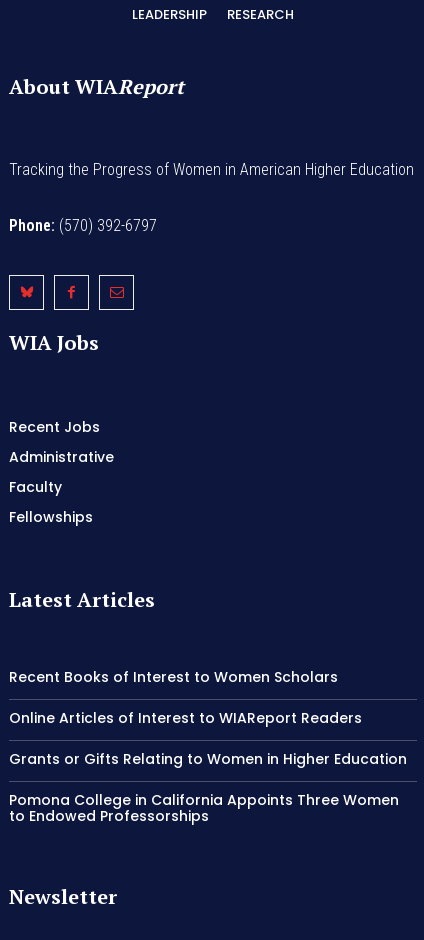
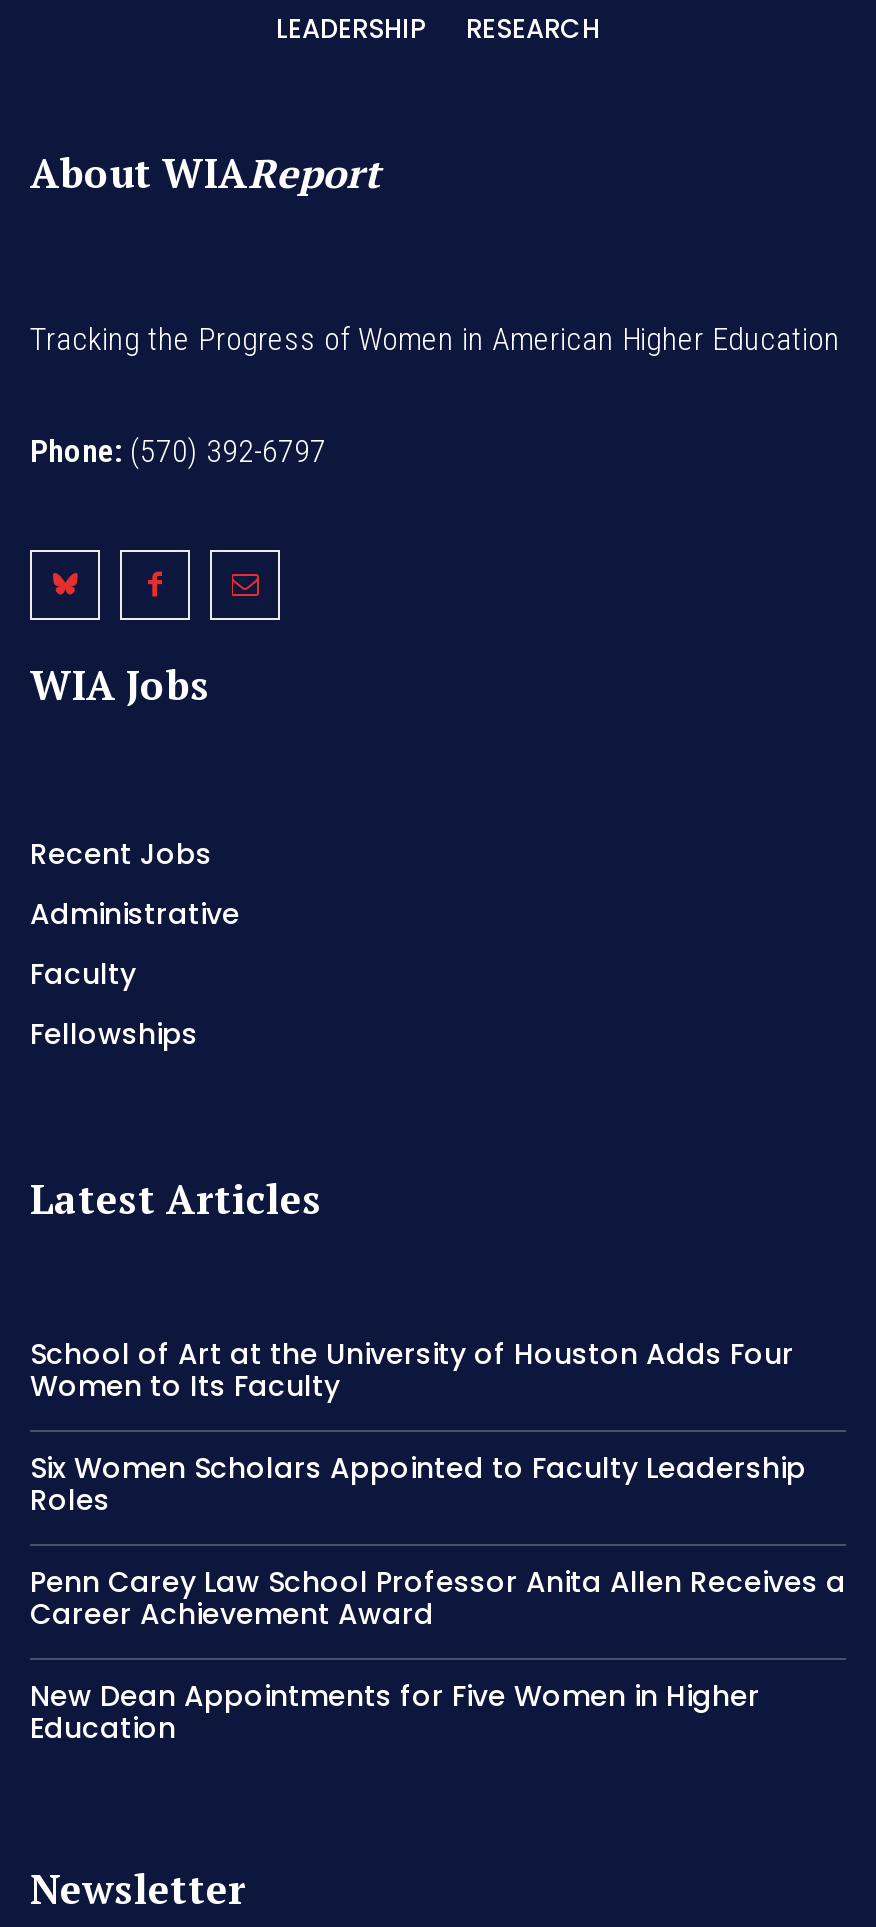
[9,667,338,687] Recent Books of Interest to Women Scholars -> [30,1335,794,1407] School of Art at the University of Houston Adds Four | Women to Its Faculty
[9,708,362,728] Online Articles of Interest to WIAReport Readers -> [30,1449,806,1521] Six Women Scholars Appointed to Faculty Leadership | Roles
[9,749,407,769] Grants or Gifts Relating to Women in Higher Education -> [30,1563,846,1635] Penn Carey Law School Professor Anita Allen Receives a | Career Achievement Award
[9,790,399,826] Pomona College in California Appoints Three Women | to Endowed Professorships -> [30,1677,760,1749] New Dean Appointments for Five Women in Higher | Education

